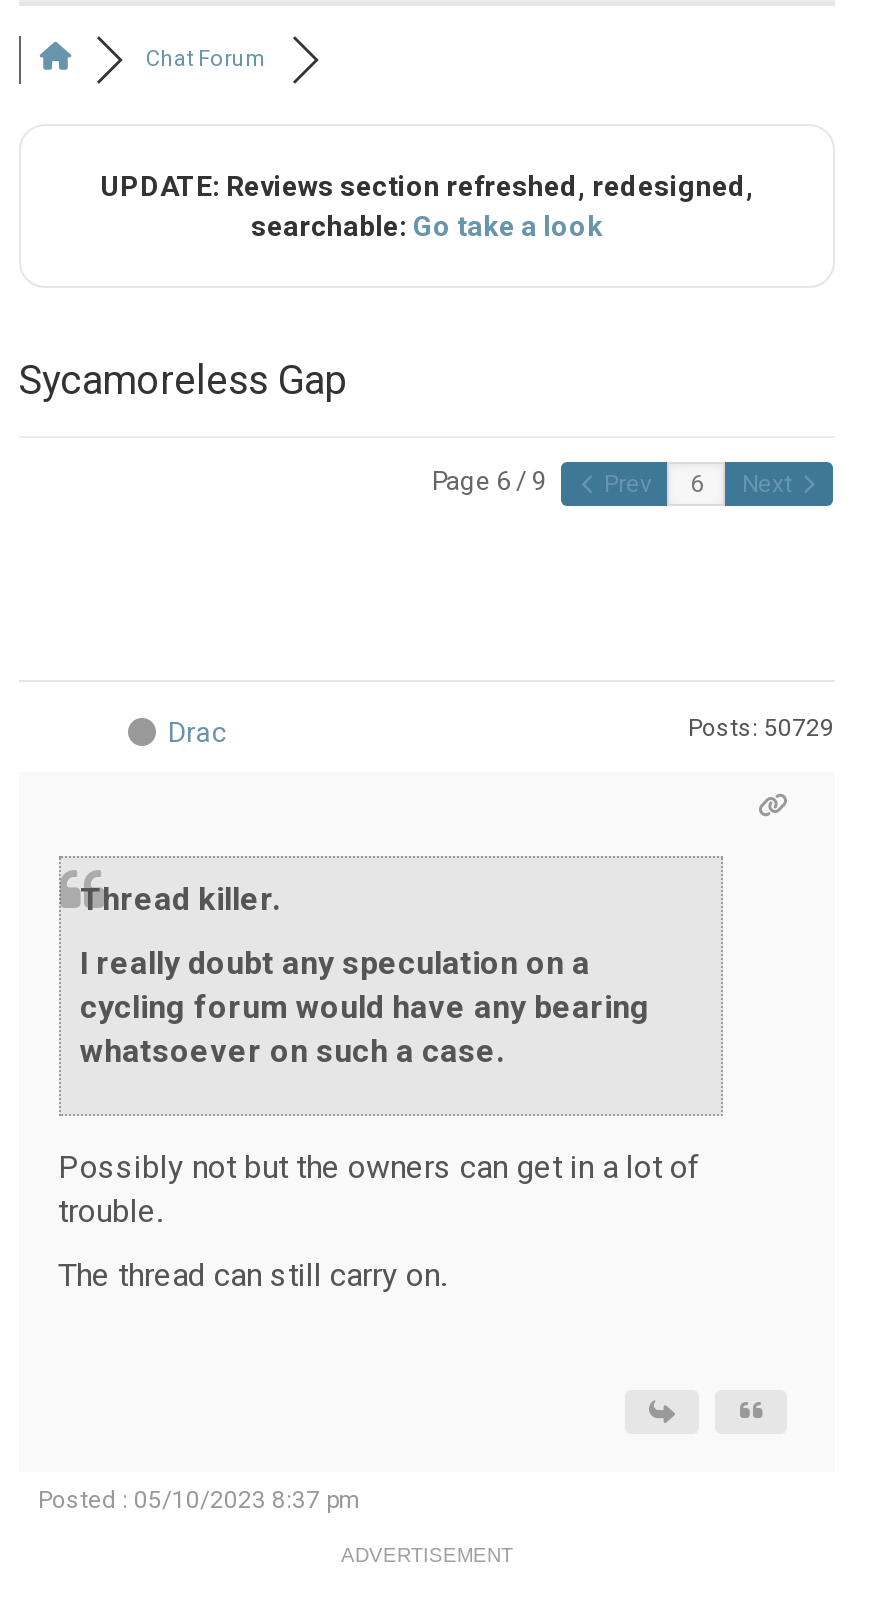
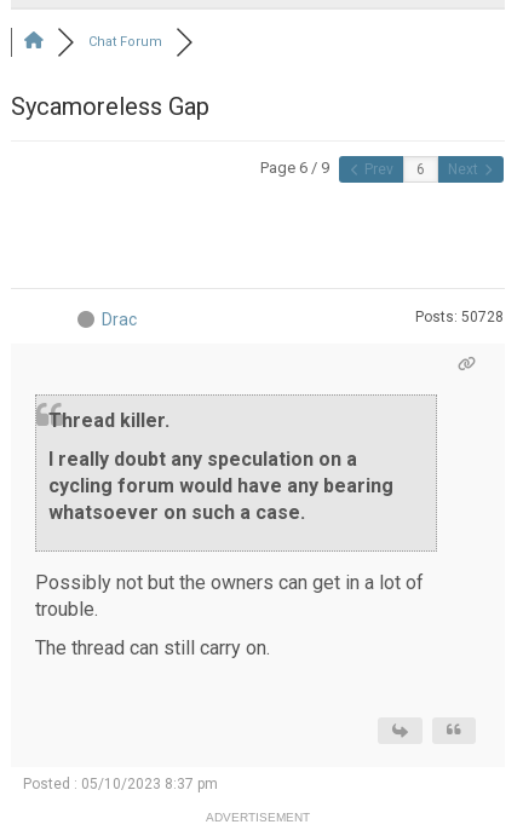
[100,170,754,242] UPDATE: Reviews section refreshed, redesigned, | searchable: Go take a look -> none
[688,713,834,741] Posts: 50729 -> [416,308,504,325] Posts: 50728

